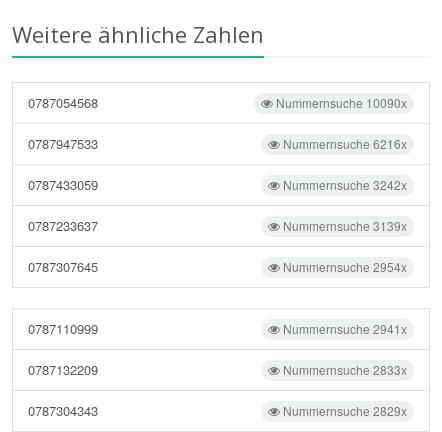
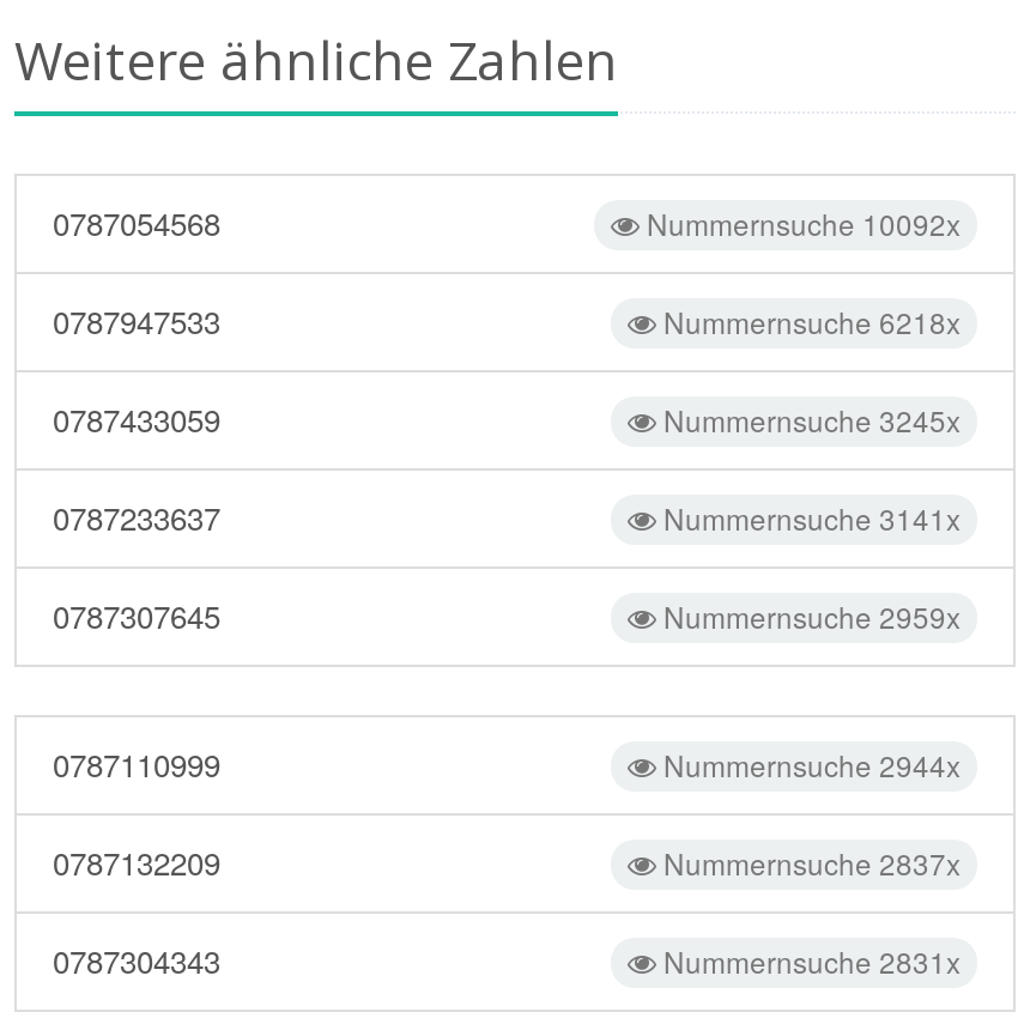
[273,94,407,111] Nummernsuche 10090x -> [640,202,961,243] Nummernsuche 10092x
[280,135,407,152] Nummernsuche 6216x -> [656,301,961,341] Nummernsuche 6218x
[280,176,407,193] Nummernsuche 3242x -> [656,399,961,440] Nummernsuche 3245x
[280,217,407,234] Nummernsuche 3139x -> [656,497,961,538] Nummernsuche 3141x
[280,258,407,275] Nummernsuche 2954x -> [656,595,961,636] Nummernsuche 2959x
[280,320,407,337] Nummernsuche 2941x -> [656,744,961,784] Nummernsuche 2944x
[280,361,407,378] Nummernsuche 2833x -> [656,842,961,883] Nummernsuche 2837x
[280,402,407,419] Nummernsuche 2829x -> [656,940,961,981] Nummernsuche 2831x

